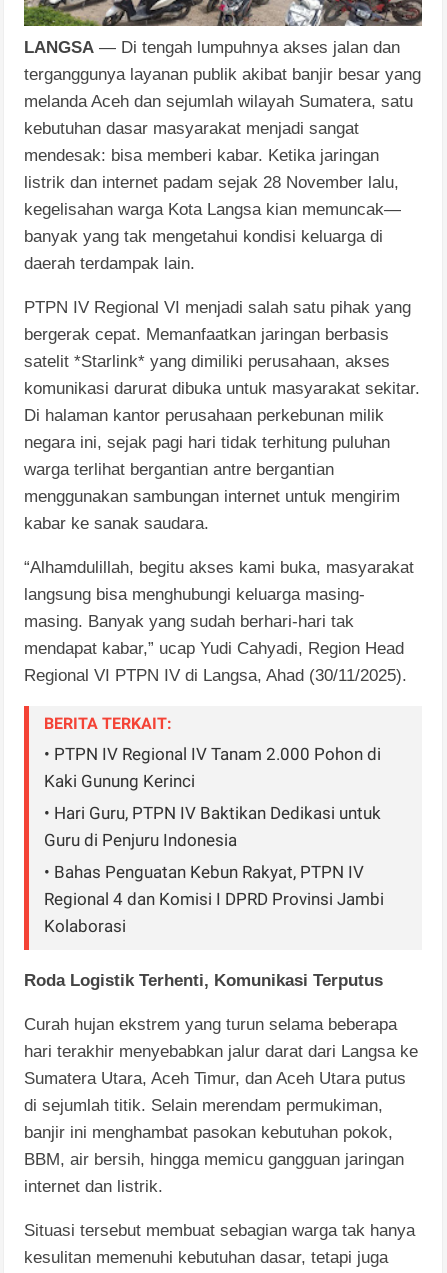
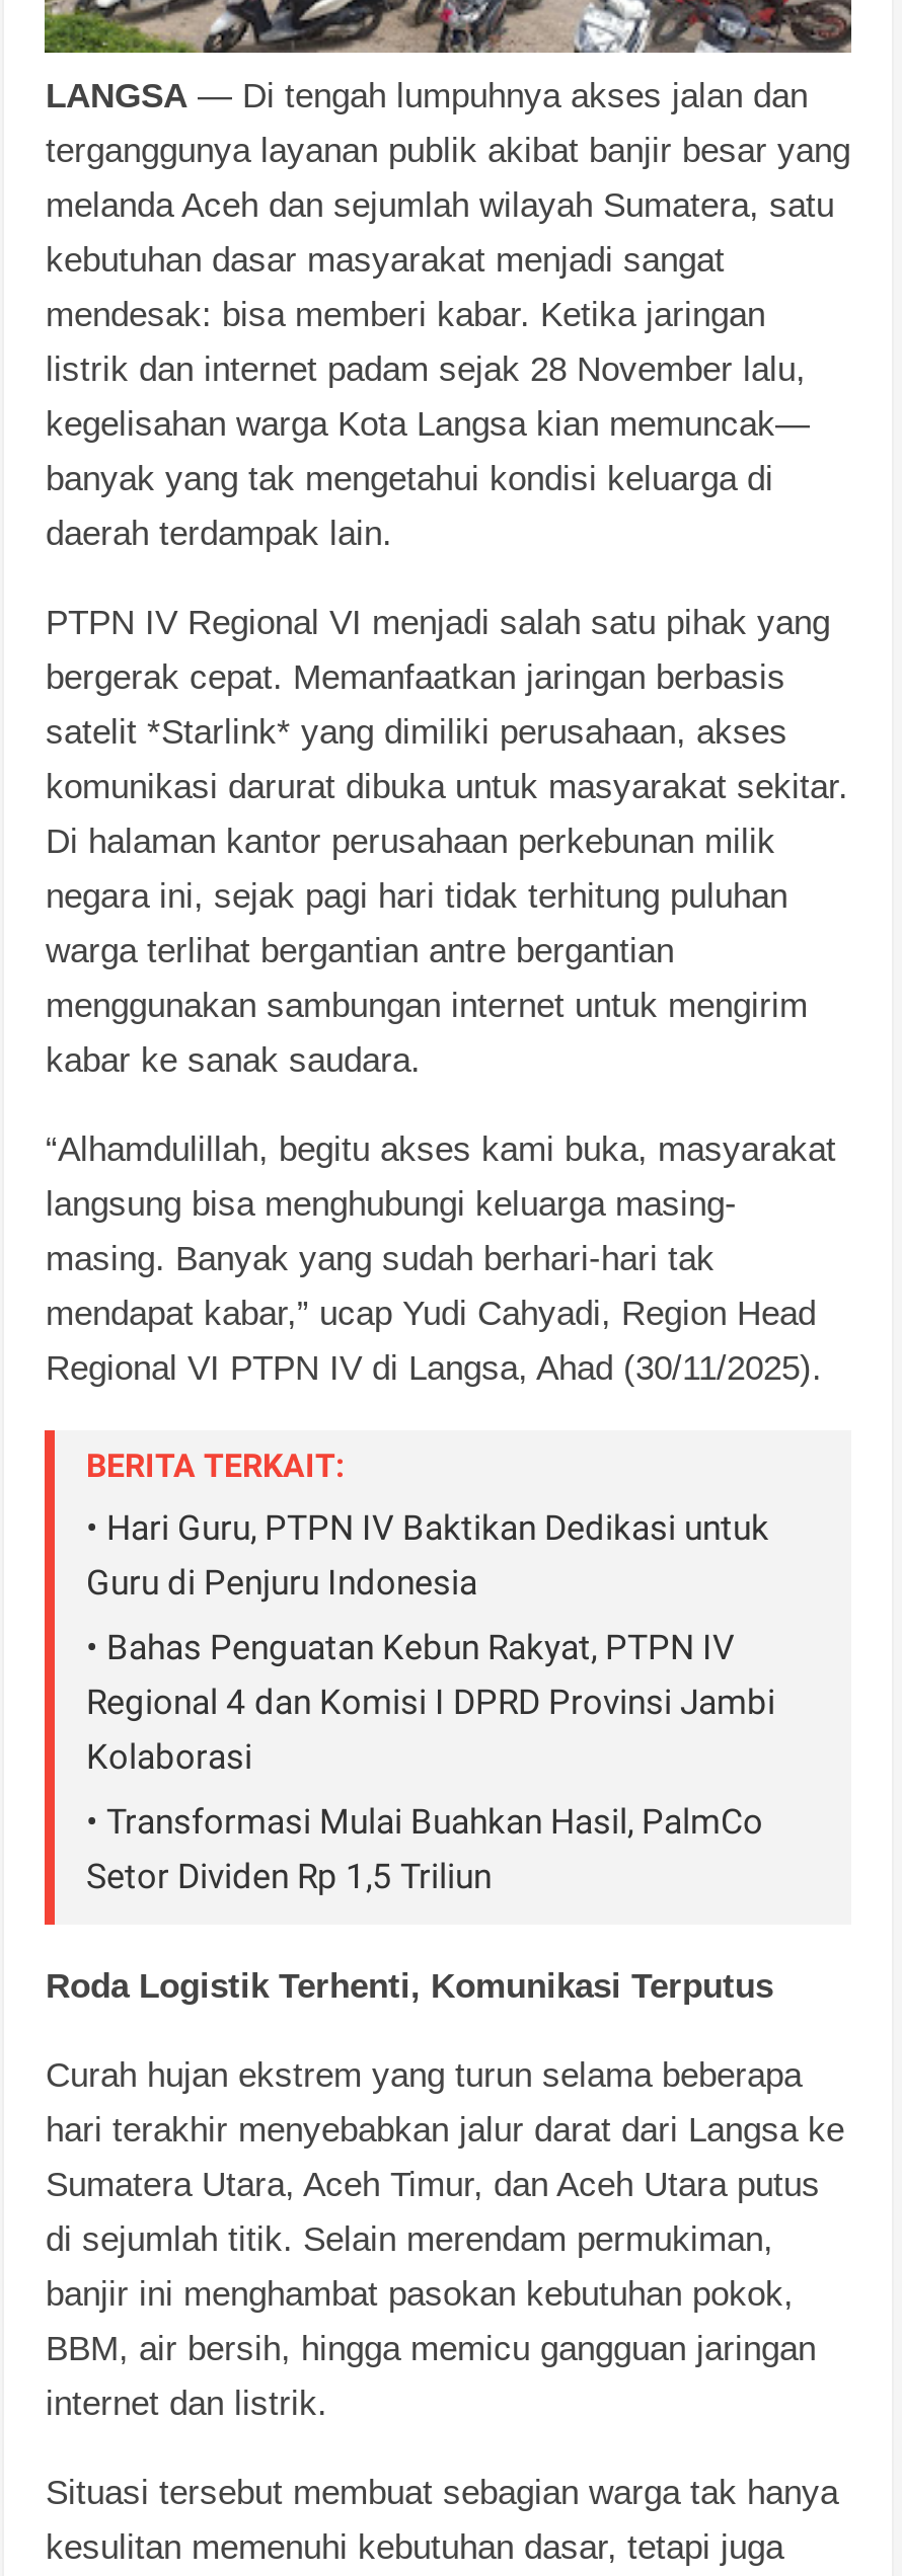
[44,744,381,791] • PTPN IV Regional IV Tanam 2.000 Pohon di | Kaki Gunung Kerinci -> none
moved [44,803,384,936] -> [86,1506,775,1776]: • Hari Guru, PTPN IV Baktikan Dedikasi untuk | Guru di Penjuru Indonesia | • Bahas Penguatan Kebun Rakyat, PTPN IV | Regional 4 dan Komisi I DPRD Provinsi Jambi | Kolaborasi
none -> [86,1800,763,1895] • Transformasi Mulai Buahkan Hasil, PalmCo | Setor Dividen Rp 1,5 Triliun

